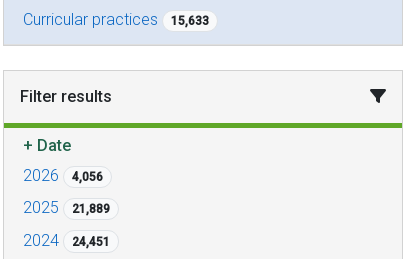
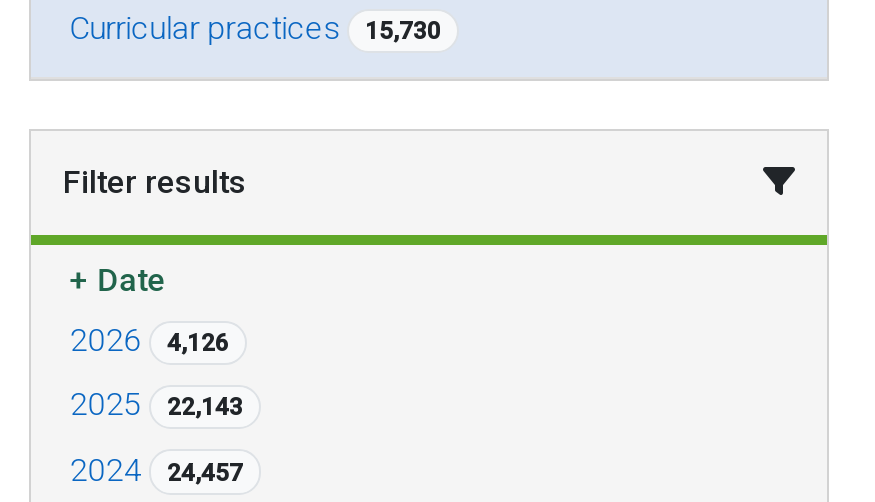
[23,10,209,29] Curricular practices 15,633 -> [69,9,441,47] Curricular practices 15,730
[23,166,103,185] 2026 4,056 -> [69,321,229,359] 2026 4,126
[23,198,110,217] 2025 21,889 -> [69,385,243,423] 2025 22,143
[23,231,110,250] 2024 24,451 -> [69,450,243,488] 2024 24,457

